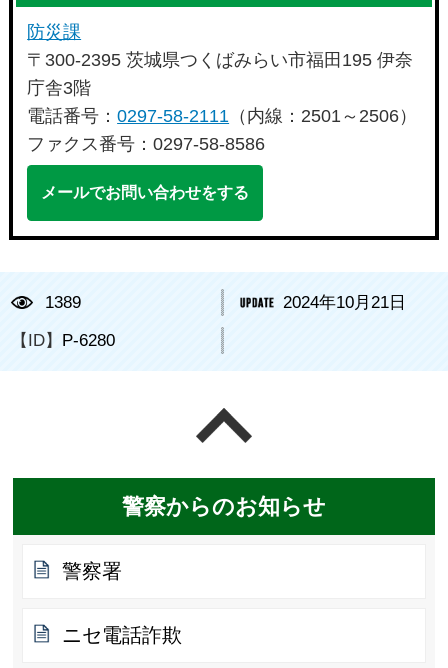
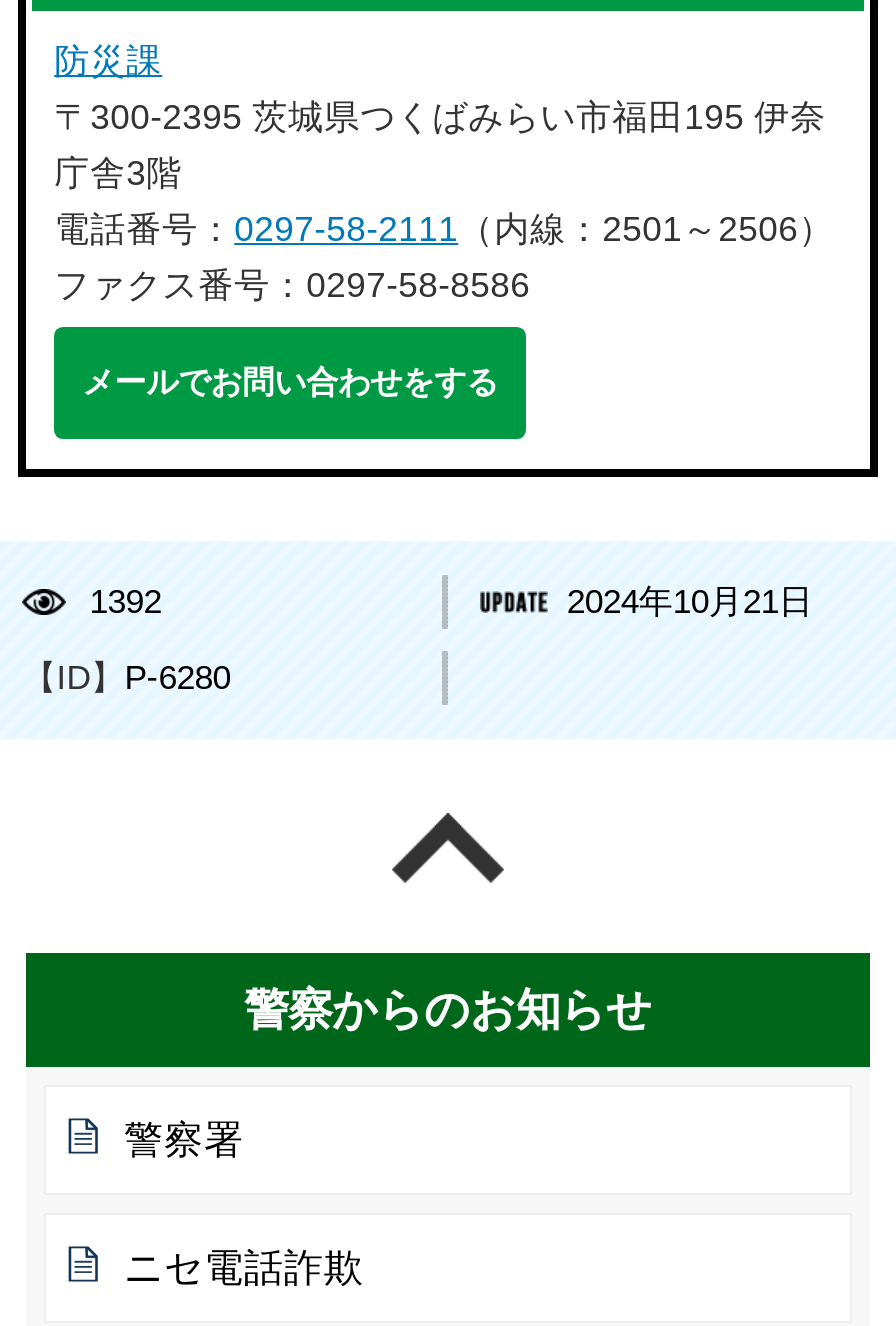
[45,293,81,312] 1389 -> [90,582,162,620] 1392

